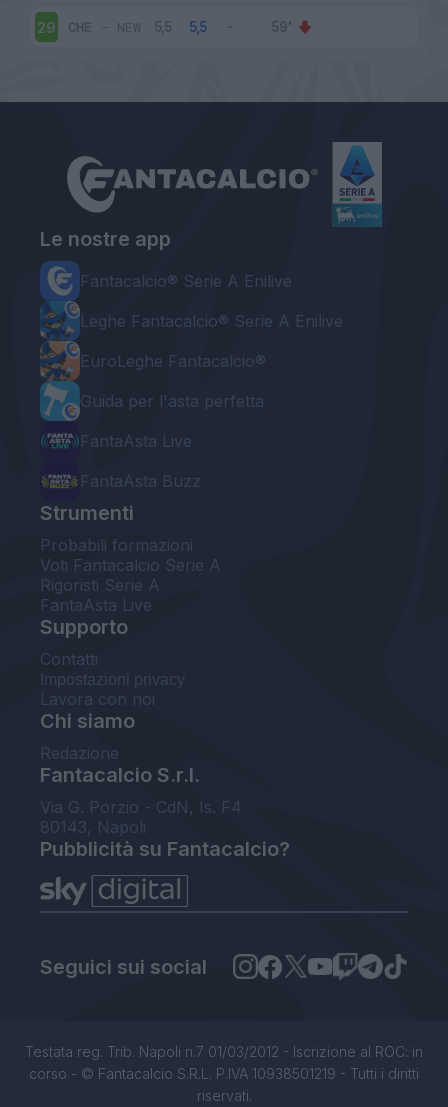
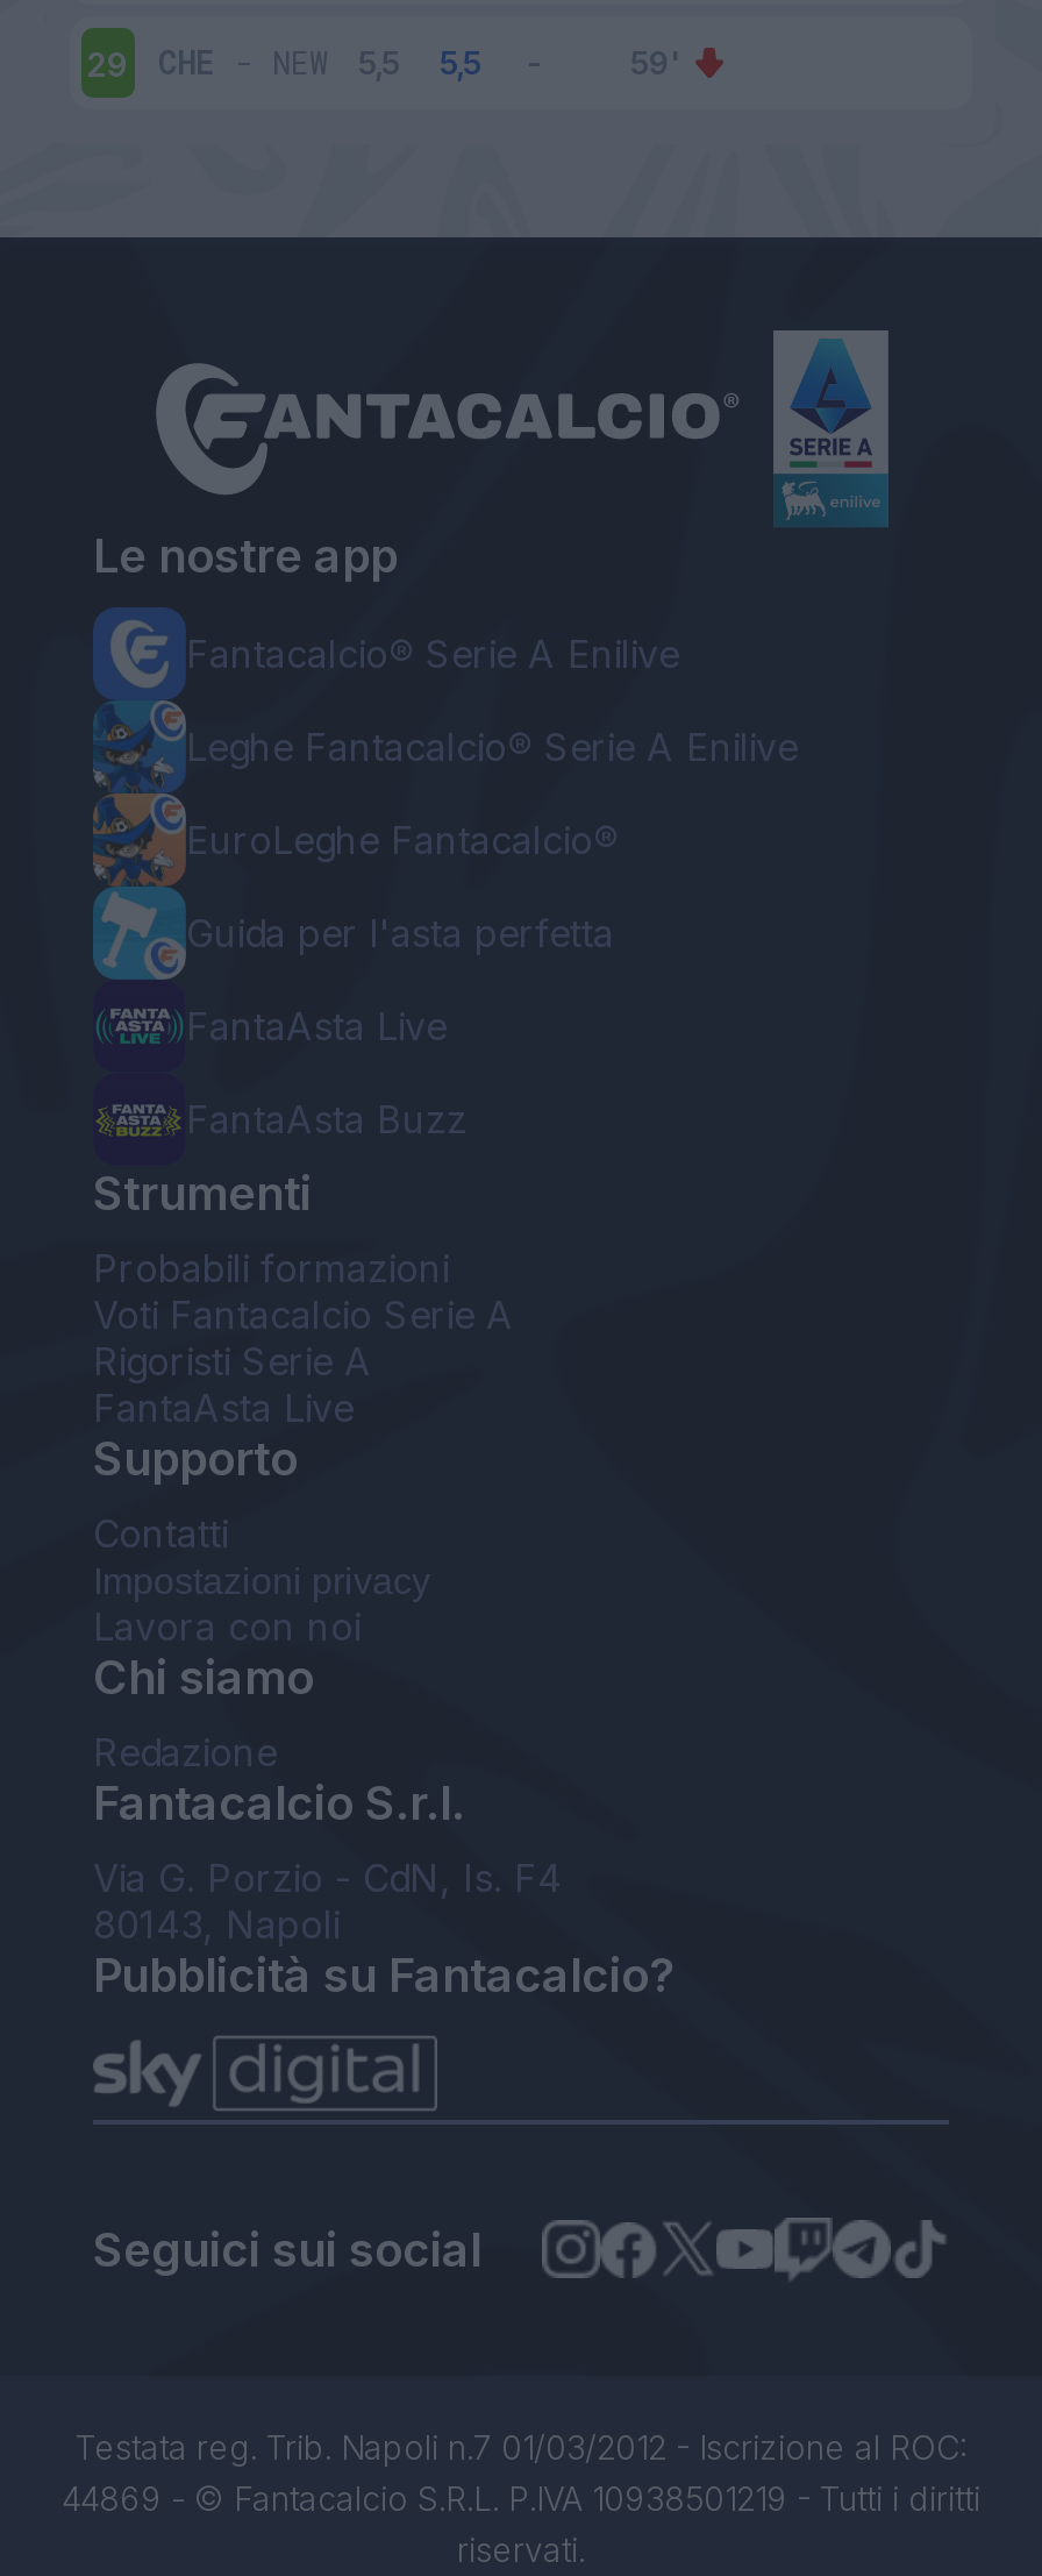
[25,1043,423,1082] Testata reg. Trib. Napoli n.7 01/03/2012 - Iscrizione al ROC: in | corso - © Fantacalcio S.R.L. P.IVA 10938501219 - Tutti i diritti -> [62,2427,980,2518] Testata reg. Trib. Napoli n.7 01/03/2012 - Iscrizione al ROC: | 44869 - © Fantacalcio S.R.L. P.IVA 10938501219 - Tutti i diritti

